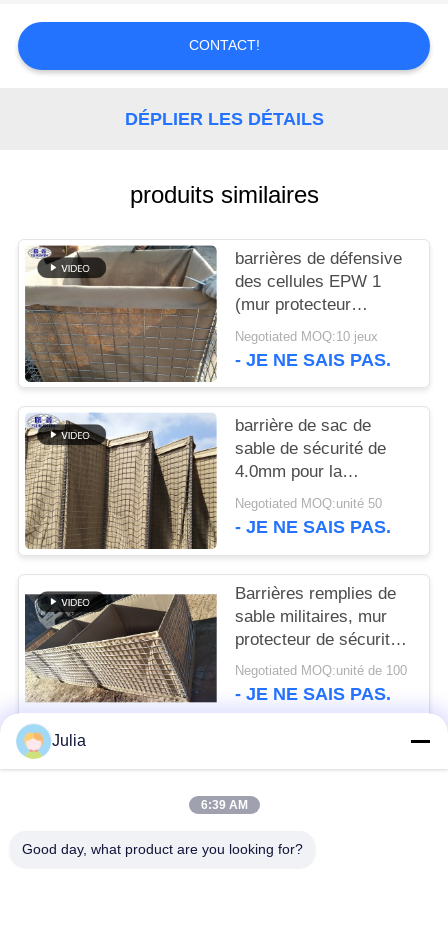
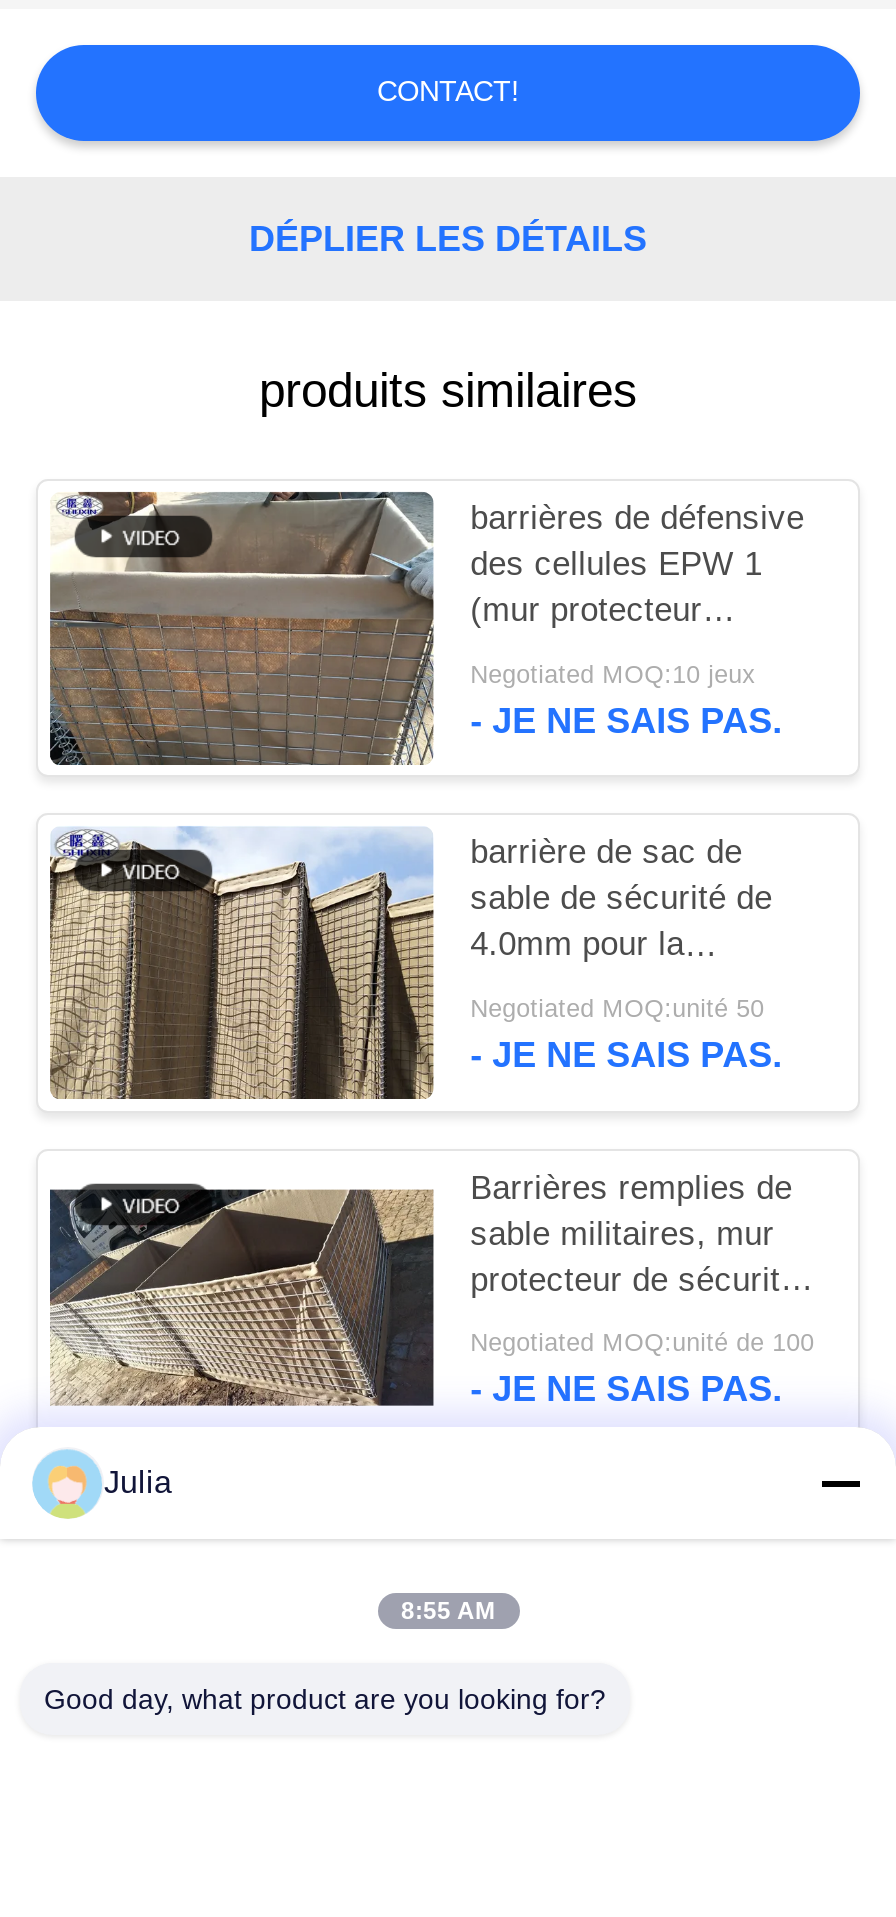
[200,798,247,812] 6:39 AM -> [401,1597,495,1625] 8:55 AM

